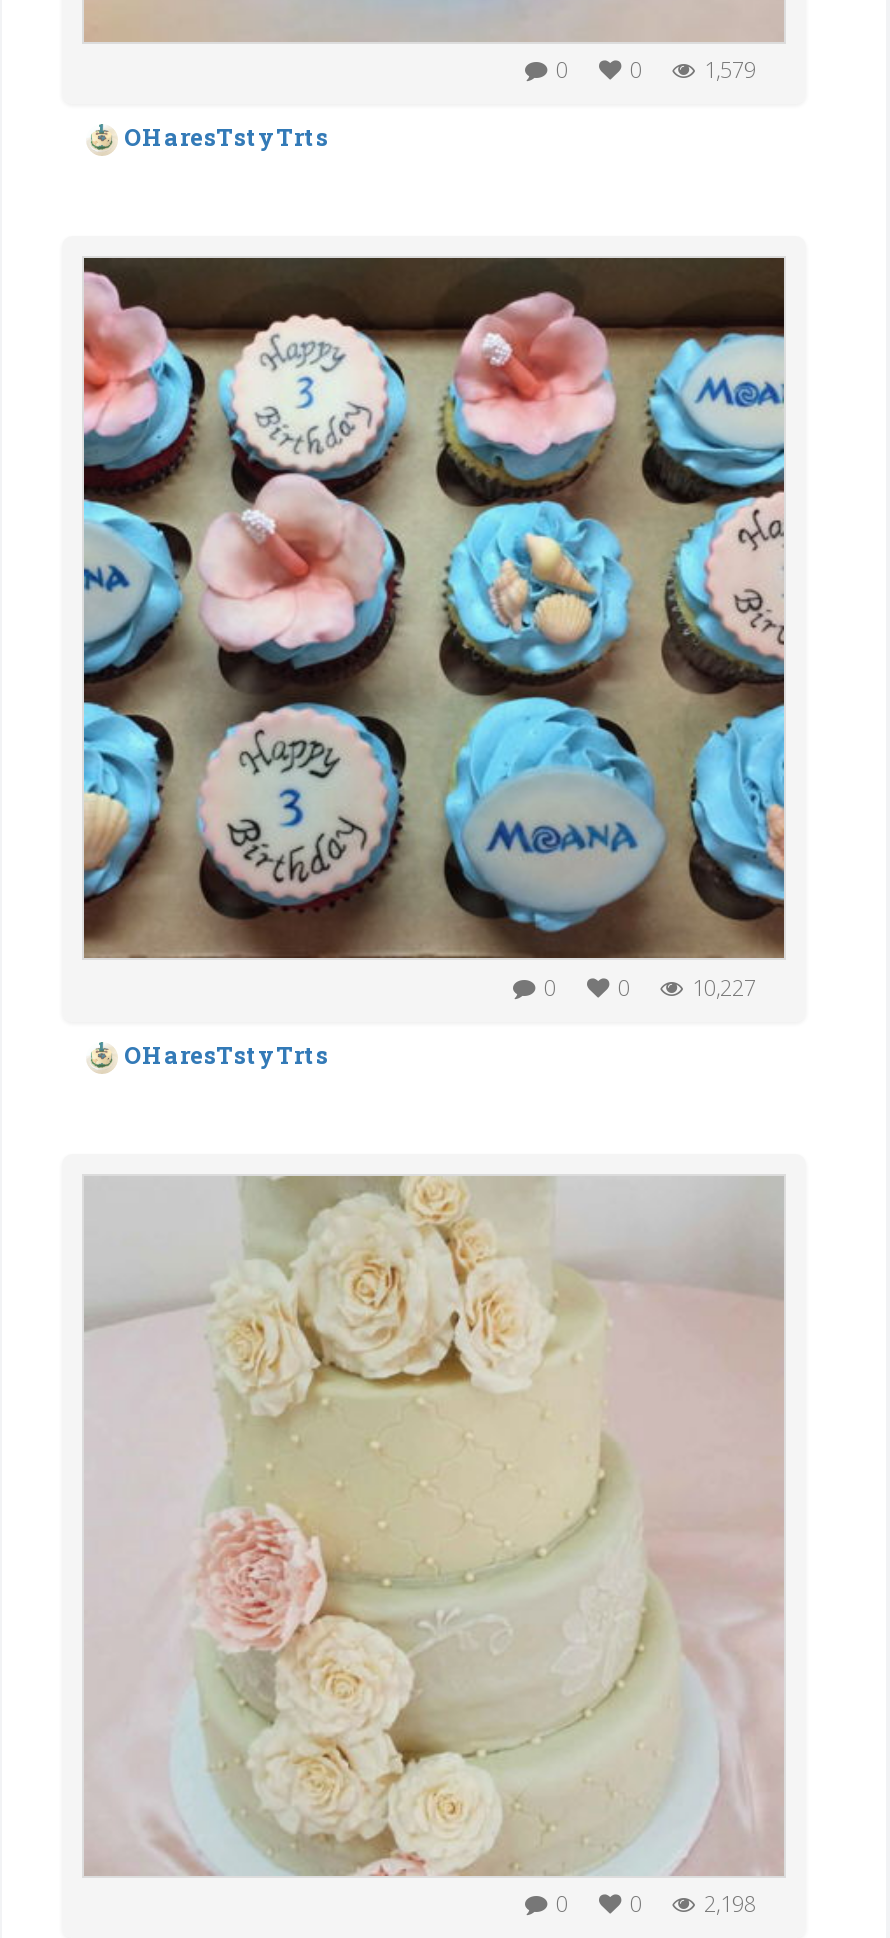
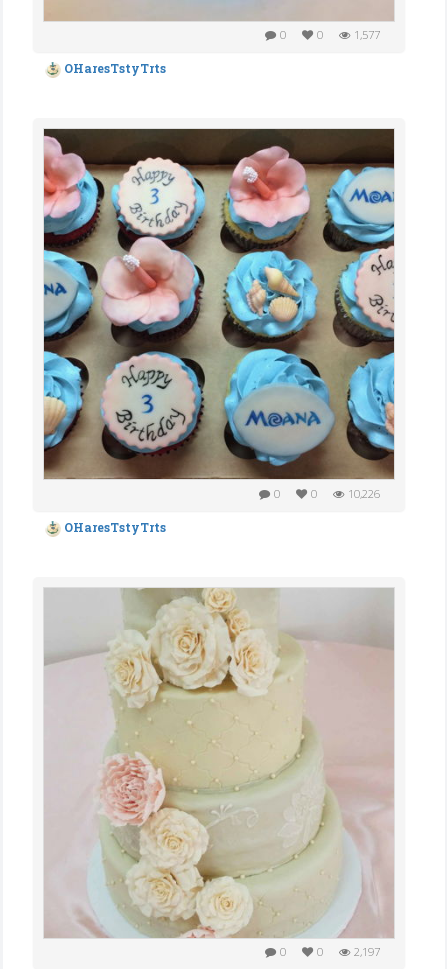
[550,54,756,84] 0 0 1,579 -> [277,27,380,42] 0 0 1,577
[538,971,756,1001] 0 0 10,227 -> [271,485,380,500] 0 0 10,226
[550,1888,756,1918] 0 0 2,198 -> [277,944,380,959] 0 0 2,197

